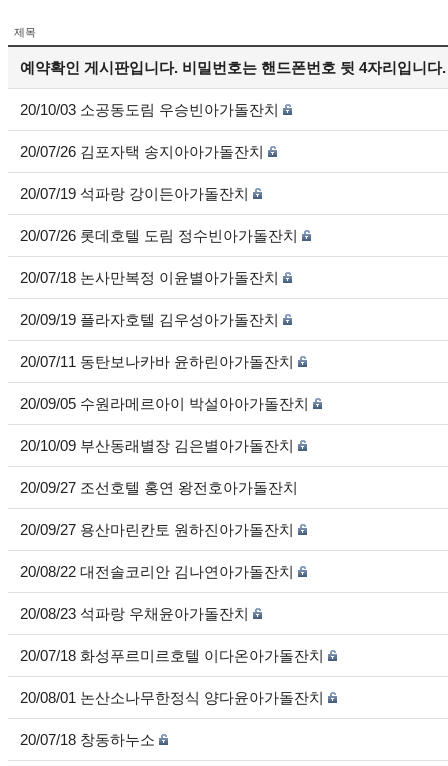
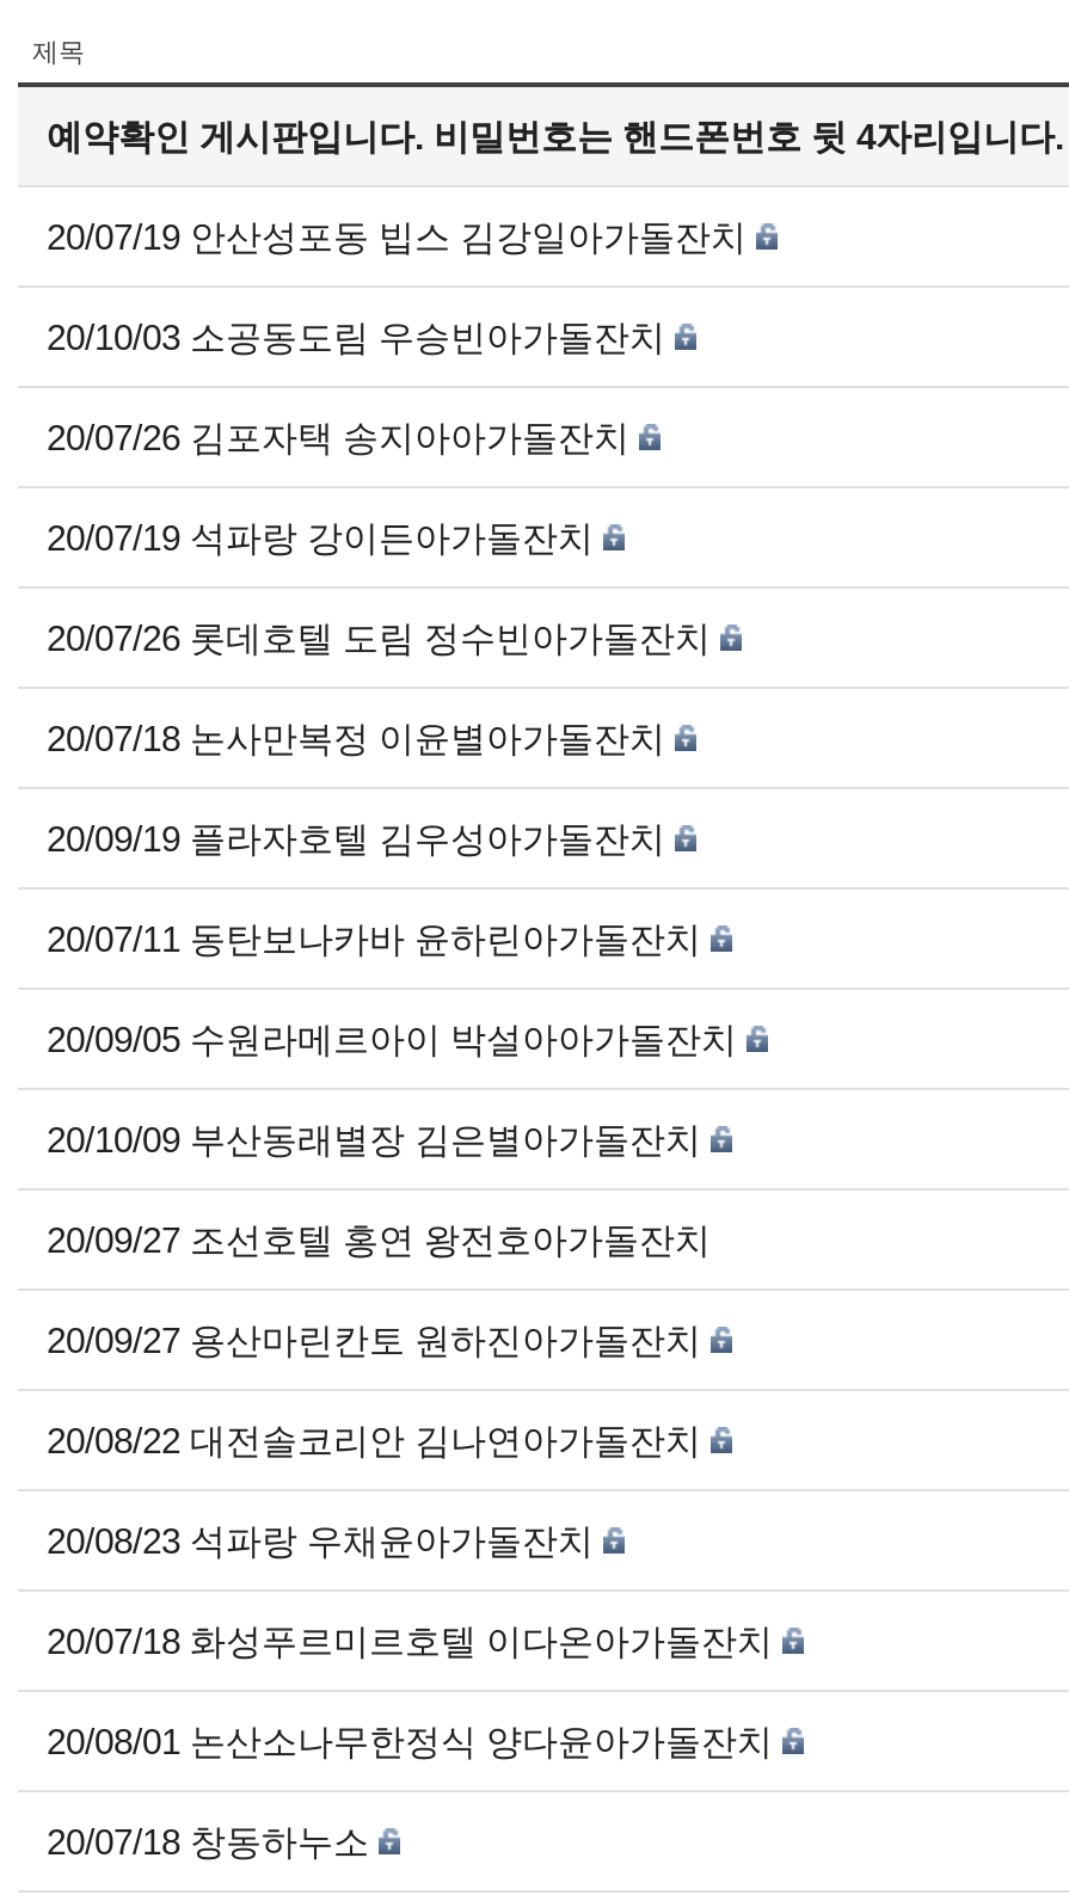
none -> [47,216,747,257] 20/07/19 안산성포동 빕스 김강일아가돌잔치

